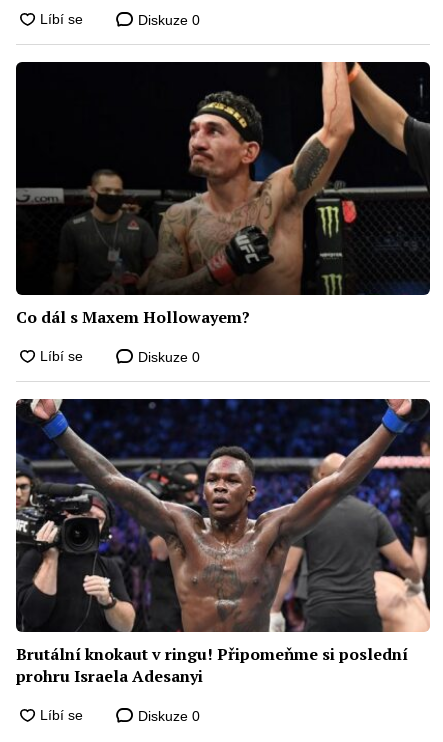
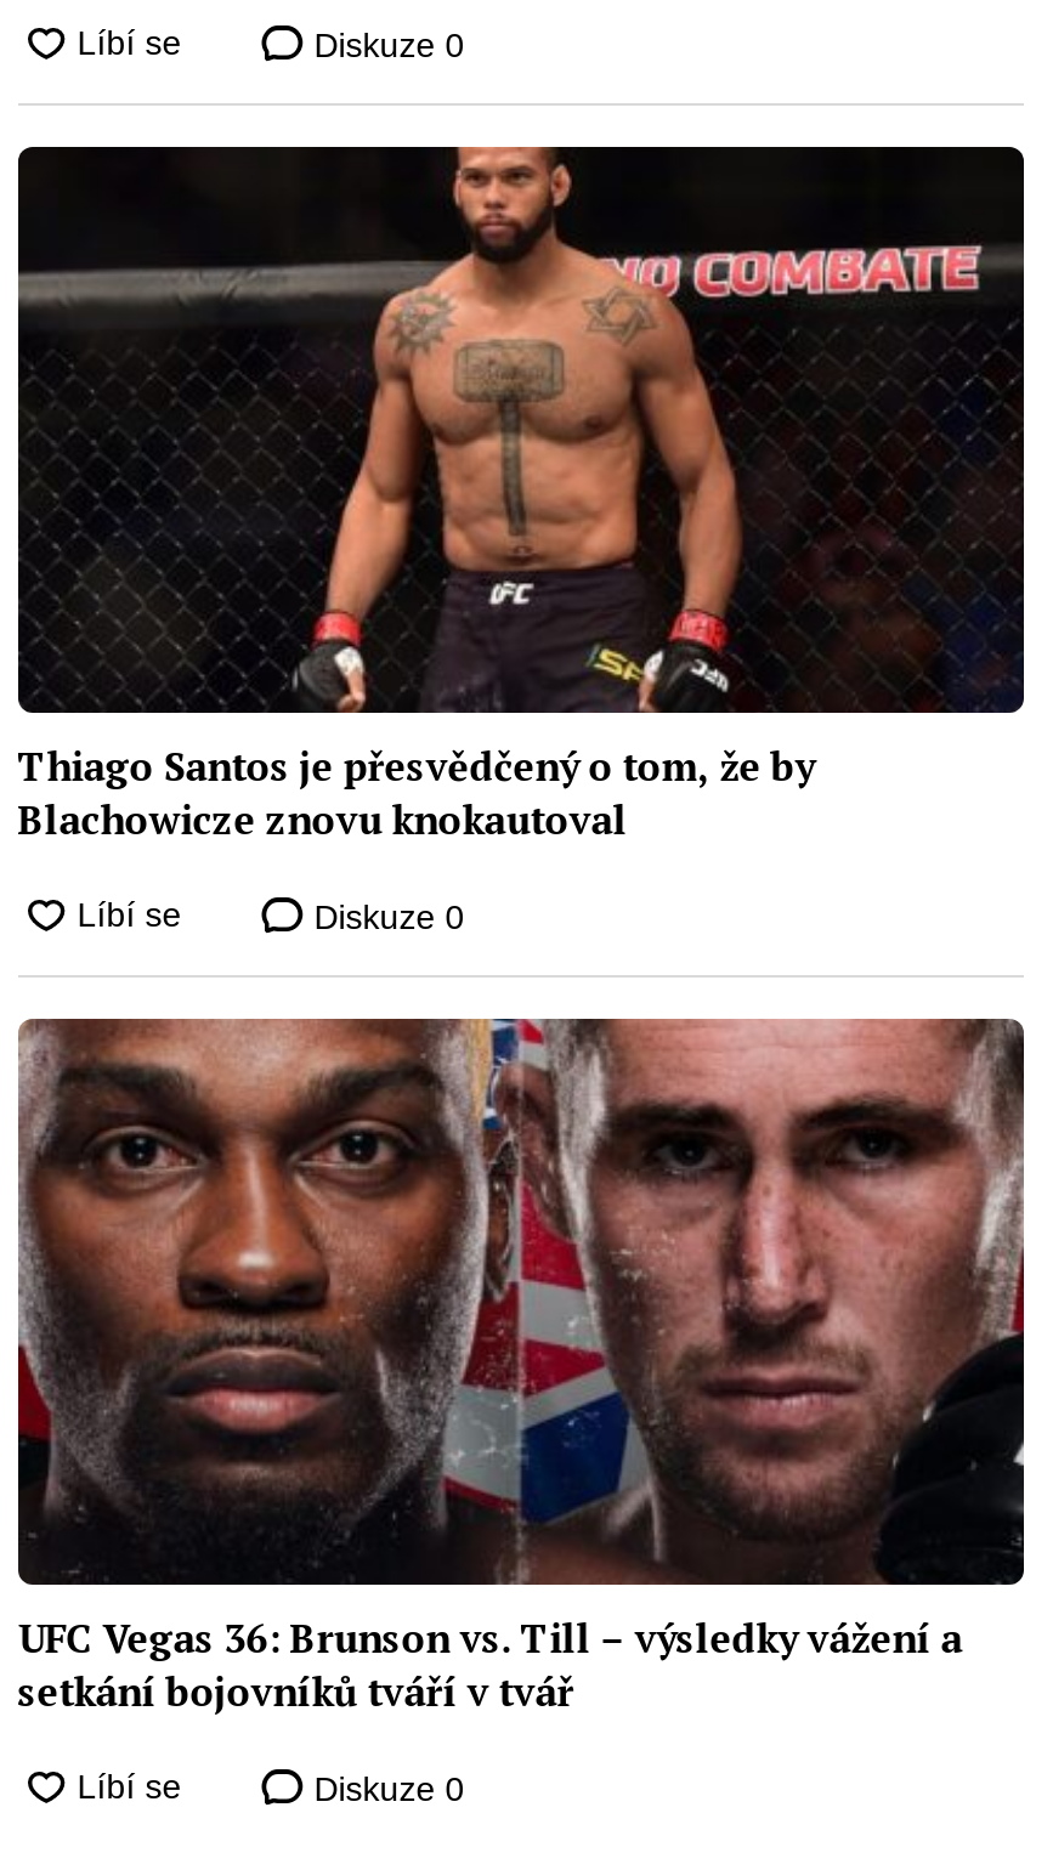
[16,61,430,328] [image] | Co dál s Maxem Hollowayem? -> [16,145,1024,846] [image] | Thiago Santos je přesvědčený o tom, že by | Blachowicze znovu knokautoval
[15,398,431,687] [image] | Brutální knokaut v ringu! Připomeňme si poslední | prohru Israela Adesanyi -> [16,1016,1026,1719] [image] | UFC Vegas 36: Brunson vs. Till – výsledky vážení a | setkání bojovníků tváří v tvář

